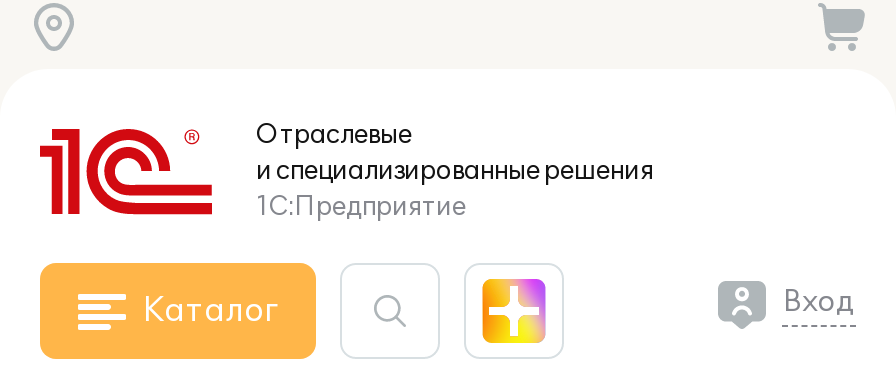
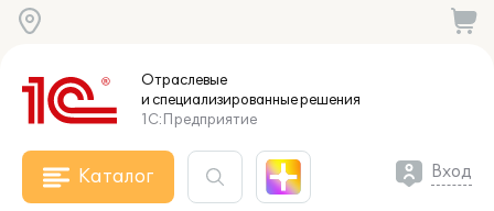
[480,277,548,345] [image] -> [265,158,302,196] [image]

